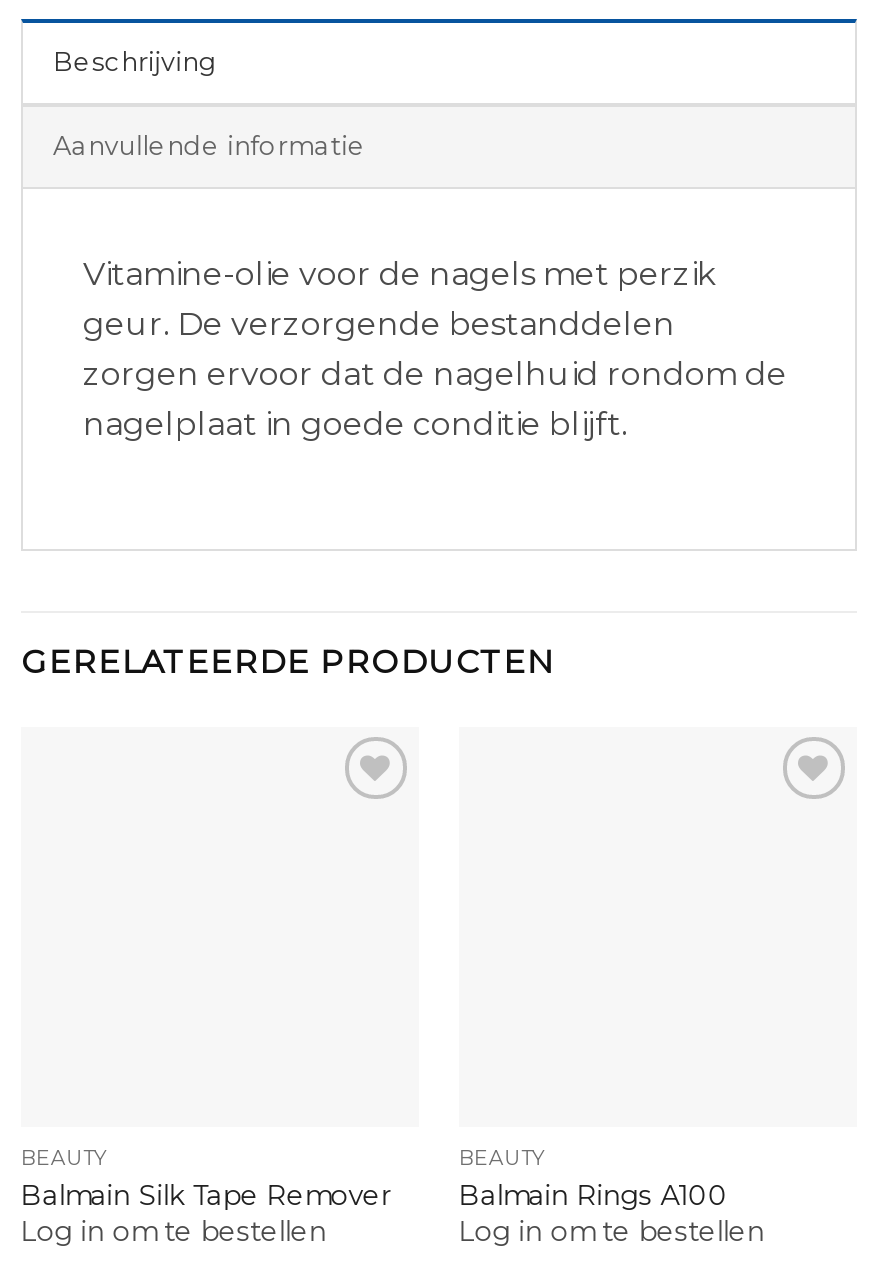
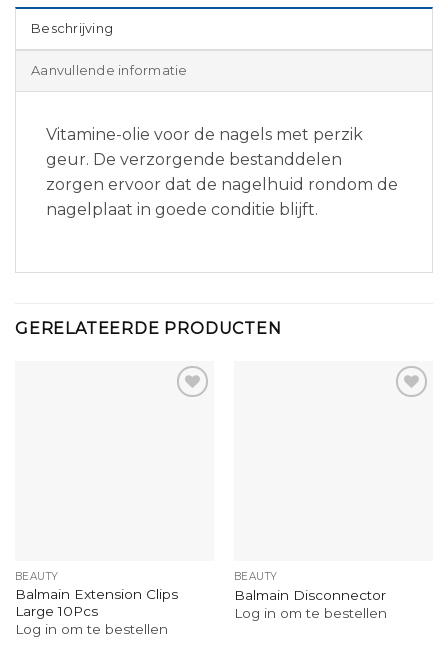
[21,1178,391,1210] Balmain Silk Tape Remover -> [15,586,178,619] Balmain Extension Clips | Large 10Pcs
[459,1178,729,1210] Balmain Rings A100 -> [234,587,386,603] Balmain Disconnector

